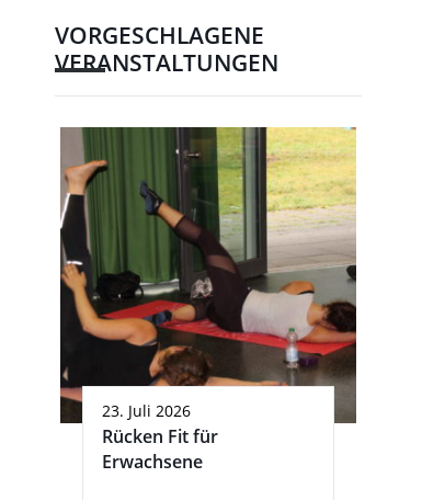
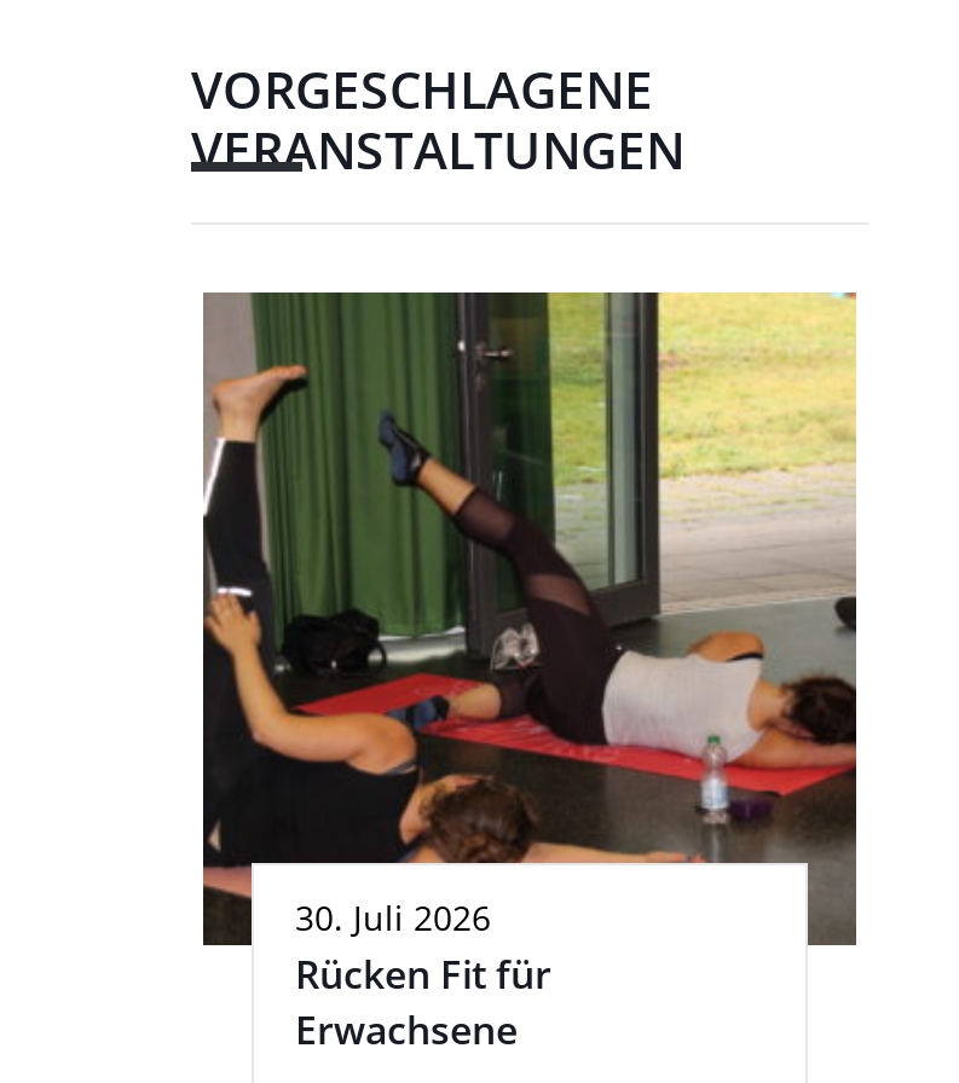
[102,400,191,421] 23. Juli 2026 -> [295,894,491,940] 30. Juli 2026

